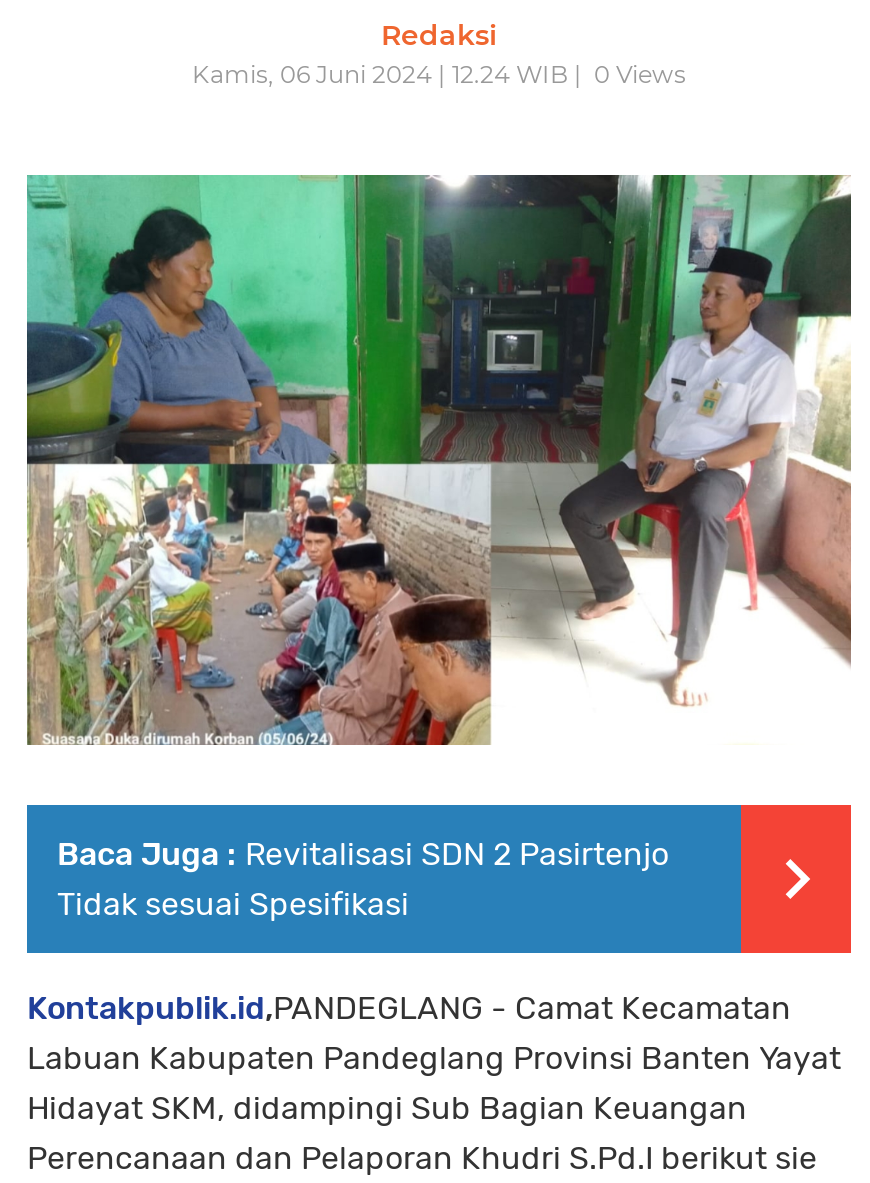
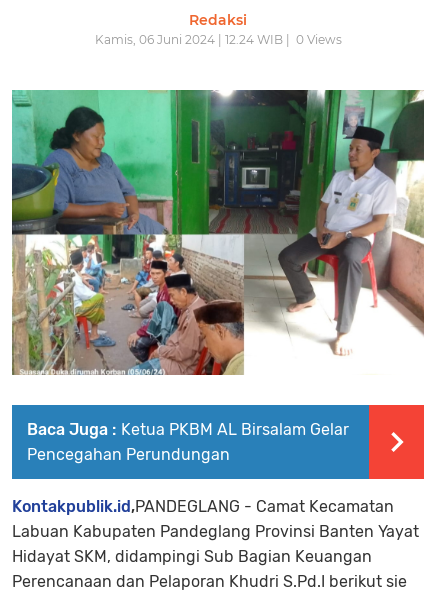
[57,835,669,923] Baca Juga : Revitalisasi SDN 2 Pasirtenjo | Tidak sesuai Spesifikasi -> [27,420,349,464] Baca Juga : Ketua PKBM AL Birsalam Gelar | Pencegahan Perundungan

